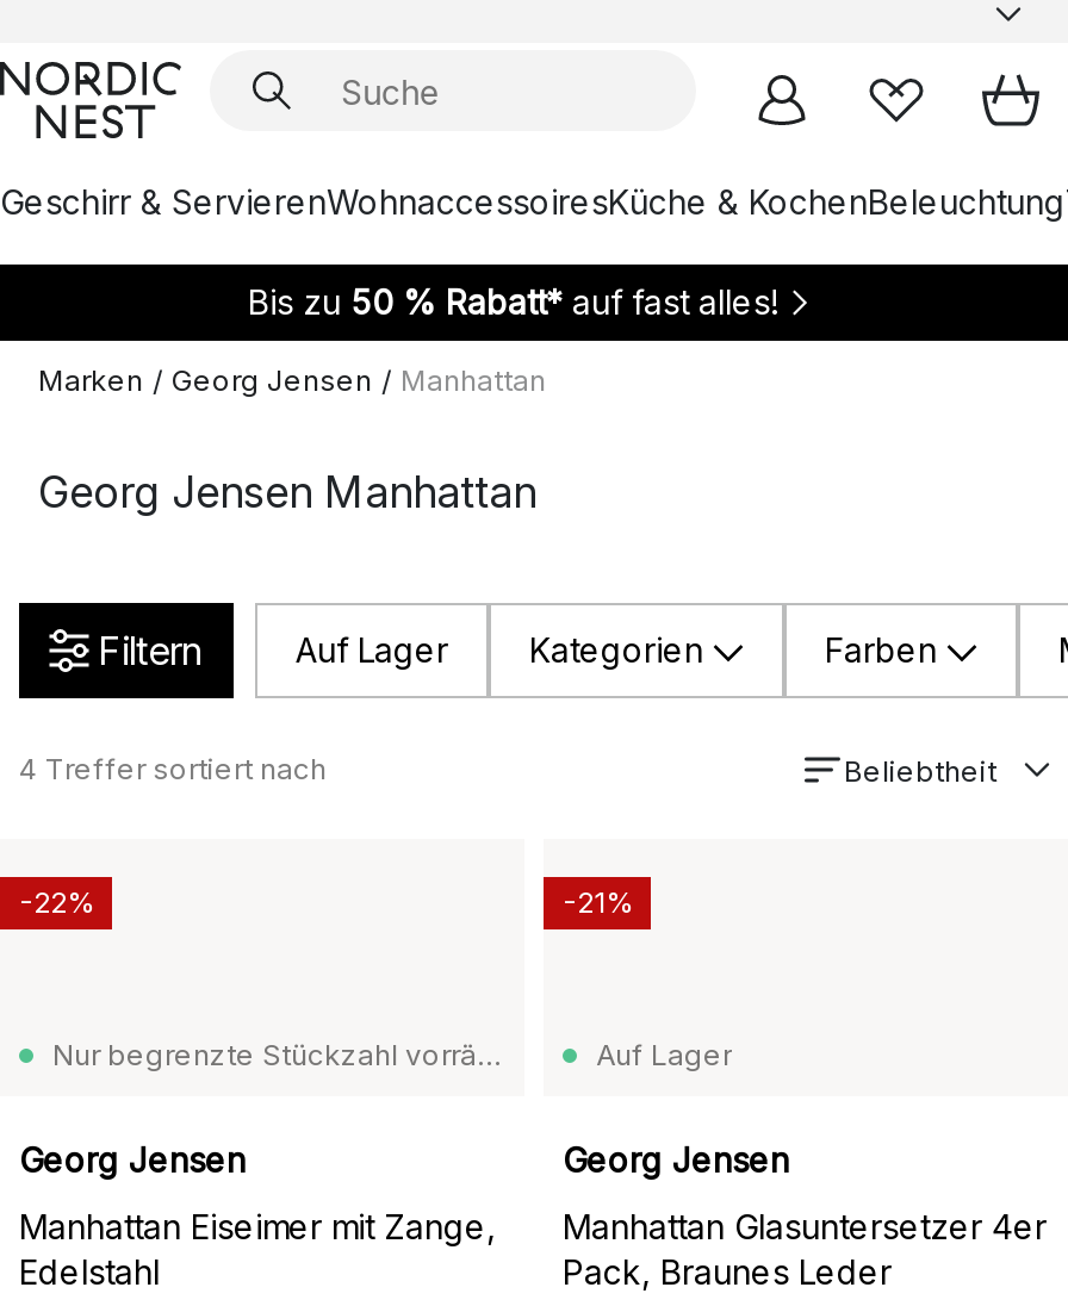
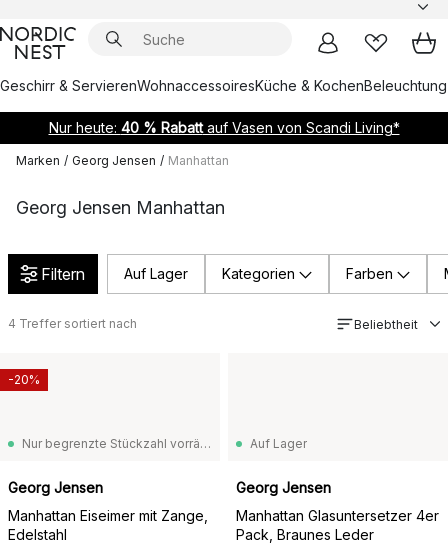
[248,281,777,322] Bis zu 50 % Rabatt* auf fast alles! -> [48,119,399,136] Nur heute: 40 % Rabatt auf Vasen von Scandi Living*
[19,884,93,920] -22% -> [8,372,40,387] -20%
[563,884,632,920] -21% -> none

